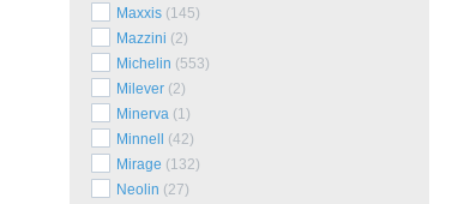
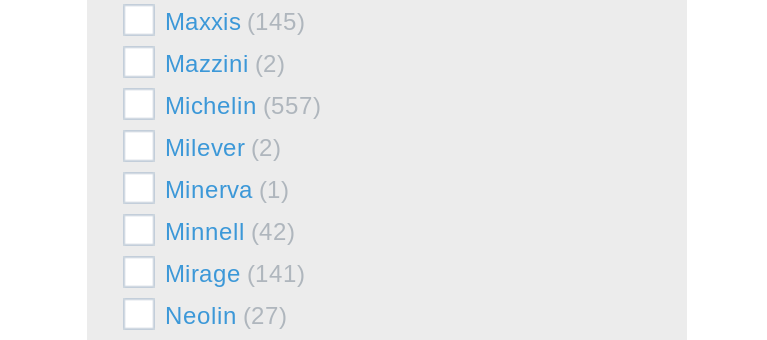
[116,55,210,72] Michelin (553) -> [165,92,321,120] Michelin (557)
[116,156,200,173] Mirage (132) -> [165,260,305,288] Mirage (141)

